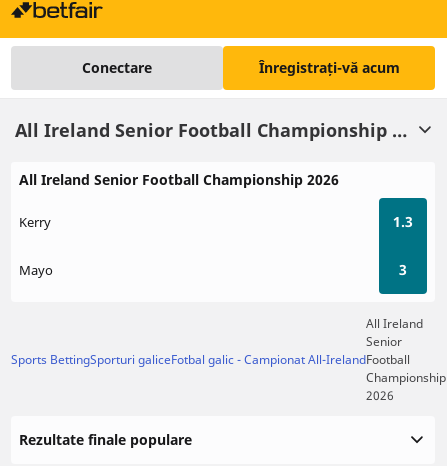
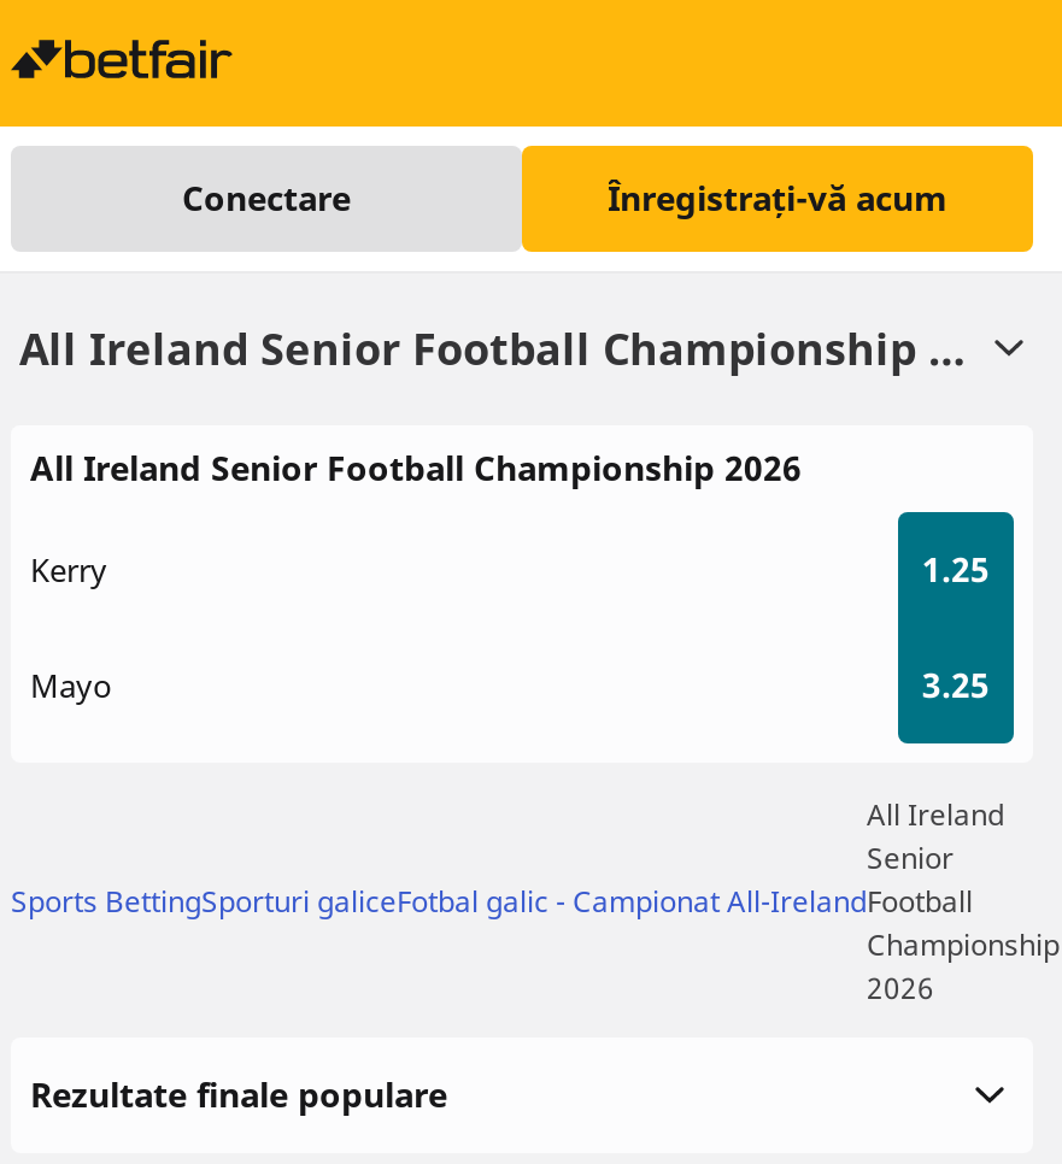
[393,212,413,231] 1.3 -> [922,546,990,592] 1.25
[399,260,407,279] 3 -> [922,662,990,707] 3.25

